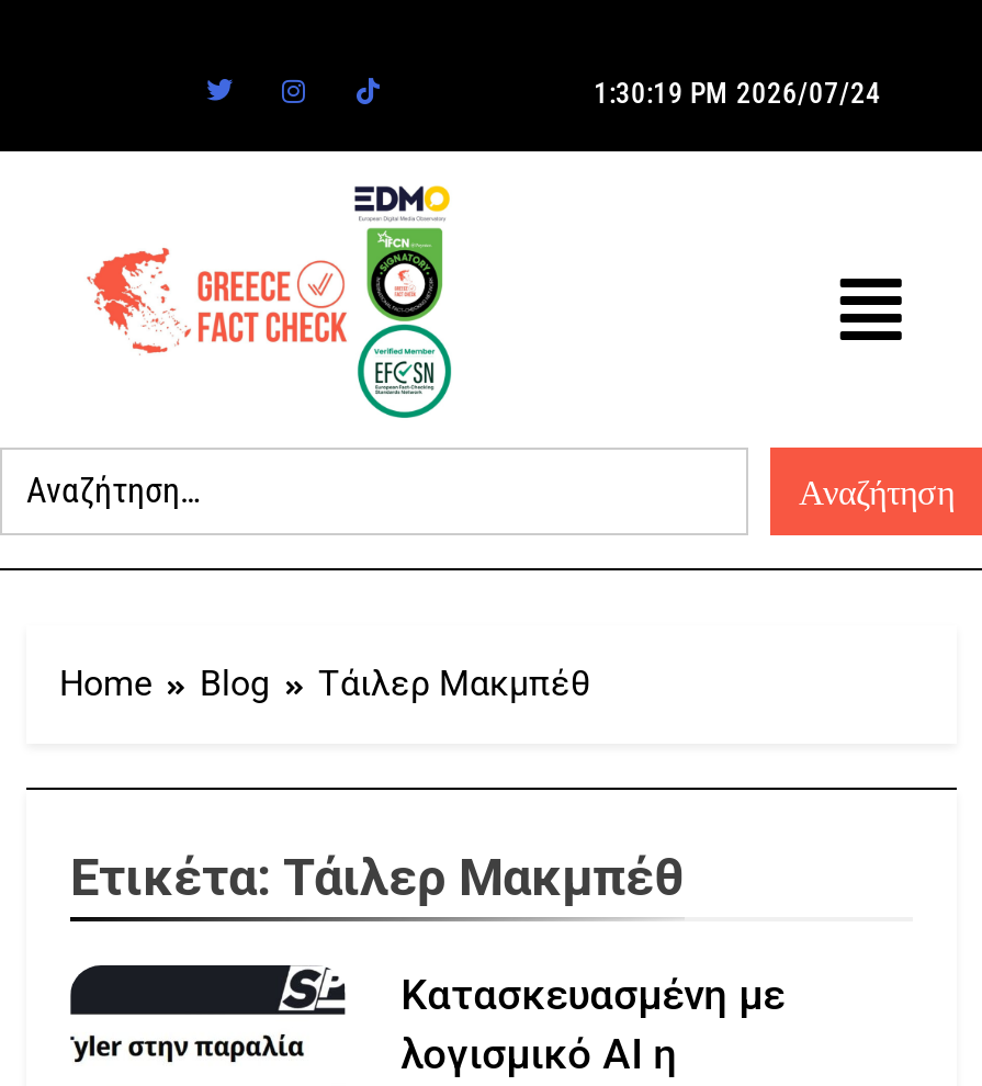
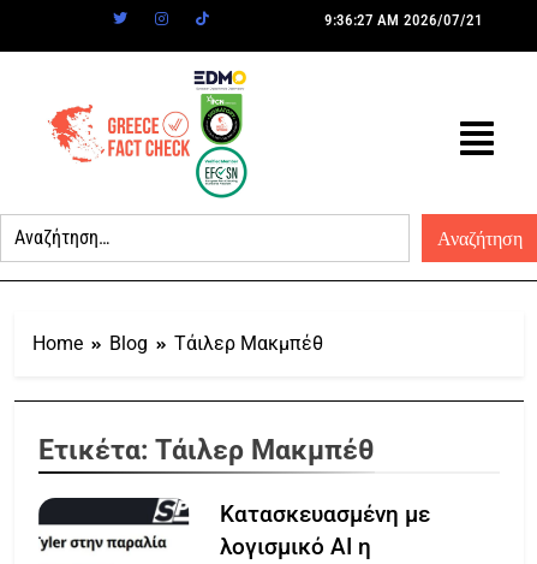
[594,77,881,110] 1:30:19 PM 2026/07/24 -> [324,11,483,29] 9:36:27 AM 2026/07/21

